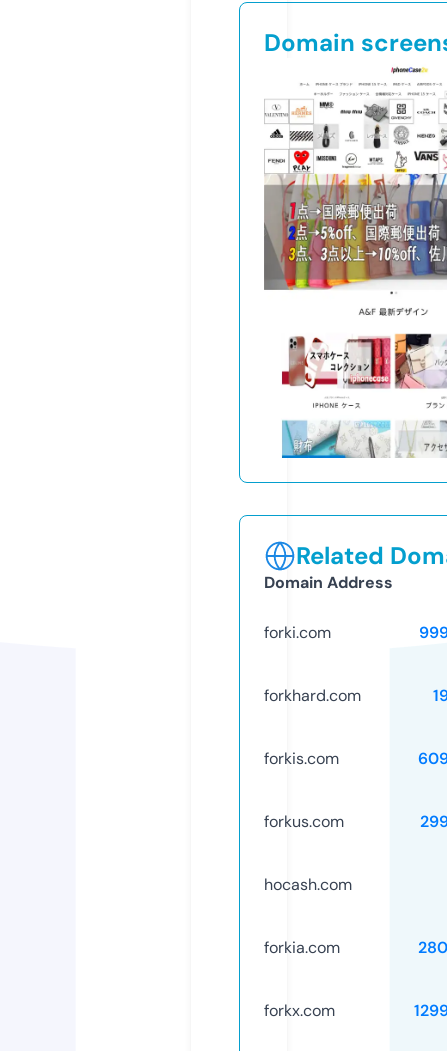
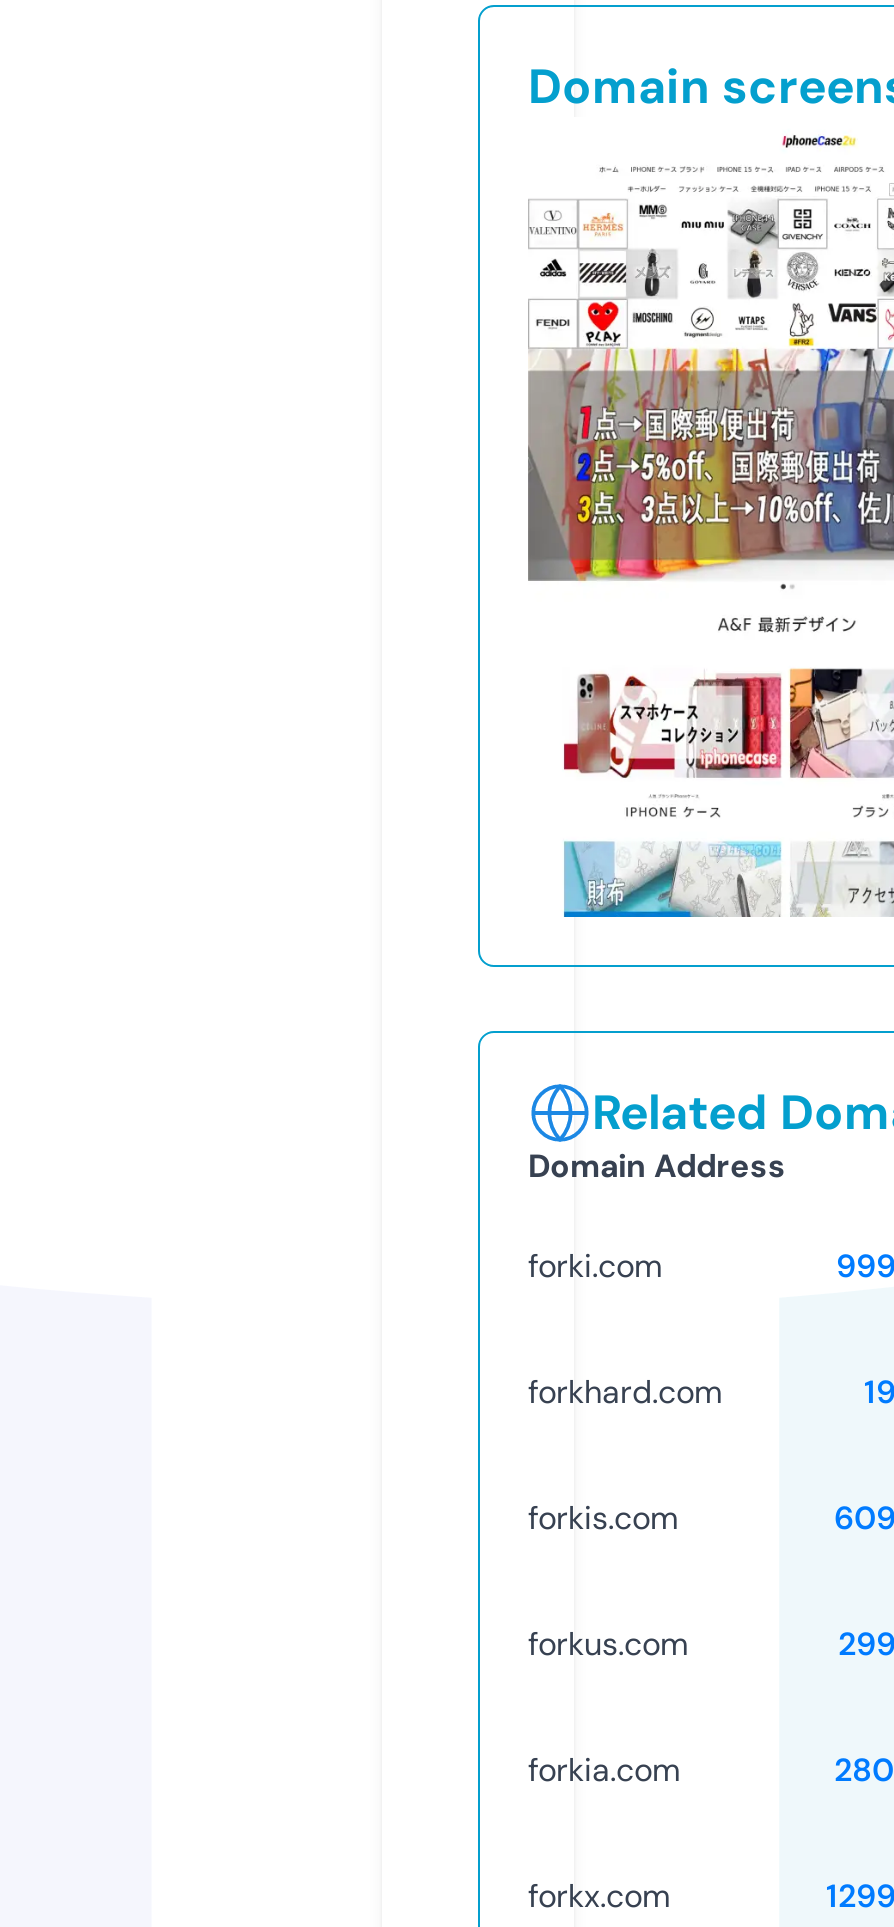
[264,874,352,895] hocash.com -> none

